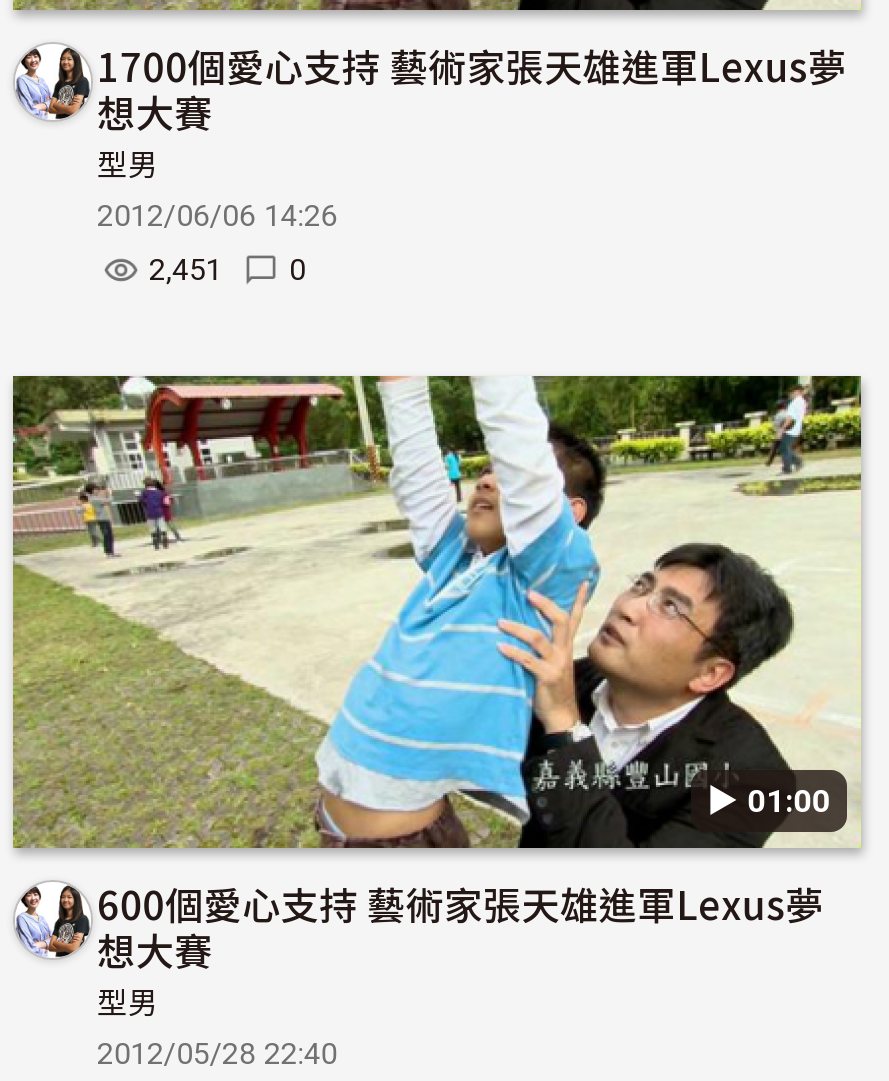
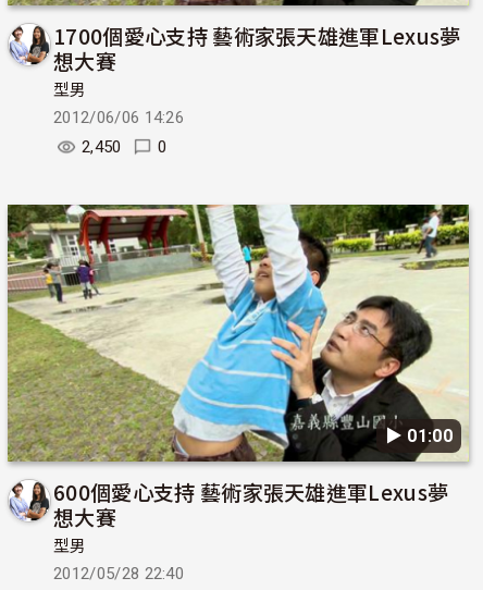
[149,251,306,287] 2,451 0 -> [82,137,167,156] 2,450 0

